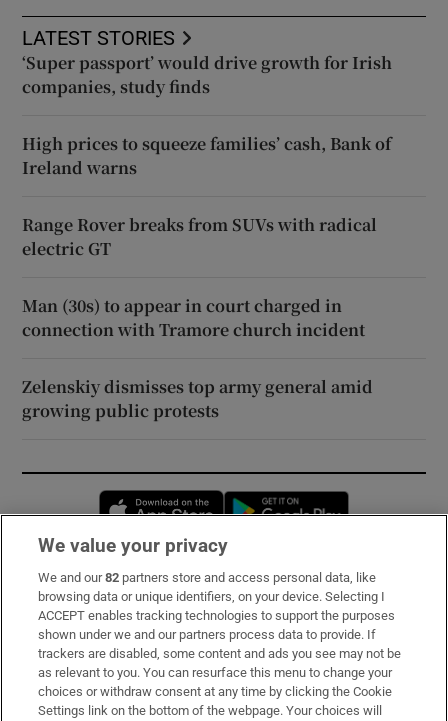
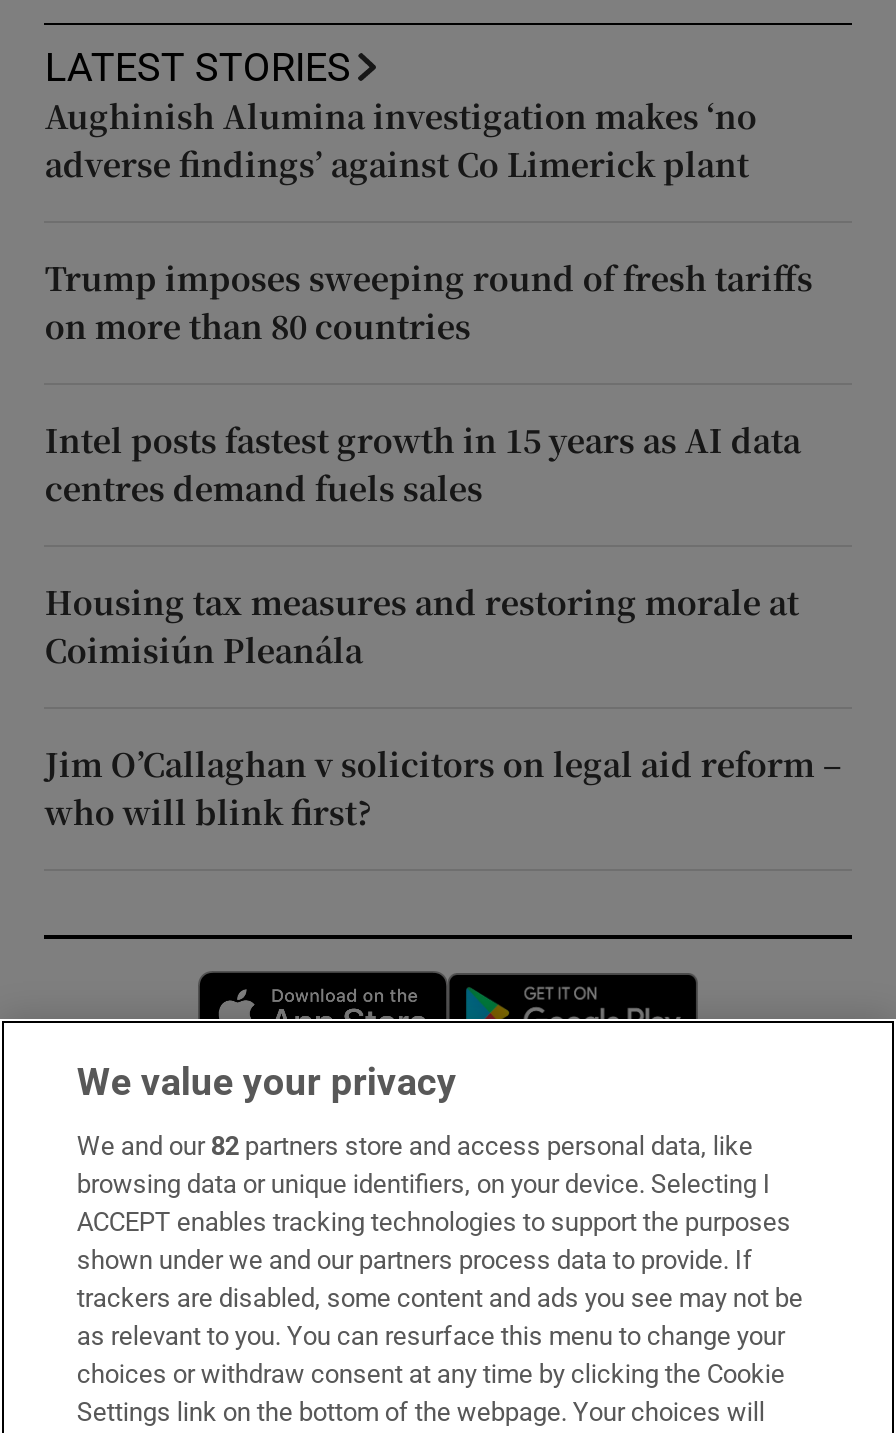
[22,51,392,98] ‘Super passport’ would drive growth for Irish | companies, study finds -> [45,92,757,186] Aughinish Alumina investigation makes ‘no | adverse findings’ against Co Limerick plant
[22,132,391,179] High prices to squeeze families’ cash, Bank of | Ireland warns -> [45,254,813,348] Trump imposes sweeping round of fresh tariffs | on more than 80 countries
[22,213,377,260] Range Rover breaks from SUVs with radical | electric GT -> [45,416,801,510] Intel posts fastest growth in 15 years as AI data | centres demand fuels sales
[22,294,365,341] Man (30s) to appear in court charged in | connection with Tramore church incident -> [45,578,799,672] Housing tax measures and restoring morale at | Coimisiún Pleanála
[22,375,373,422] Zelenskiy dismisses top army general amid | growing public protests -> [45,740,841,834] Jim O’Callaghan v solicitors on legal aid reform – | who will blink first?

